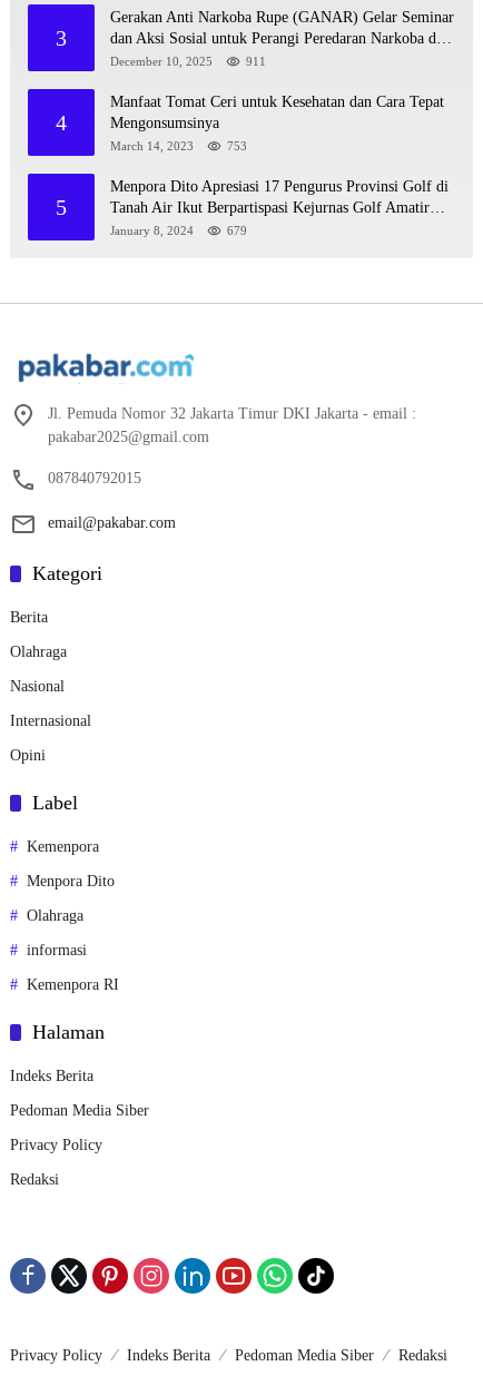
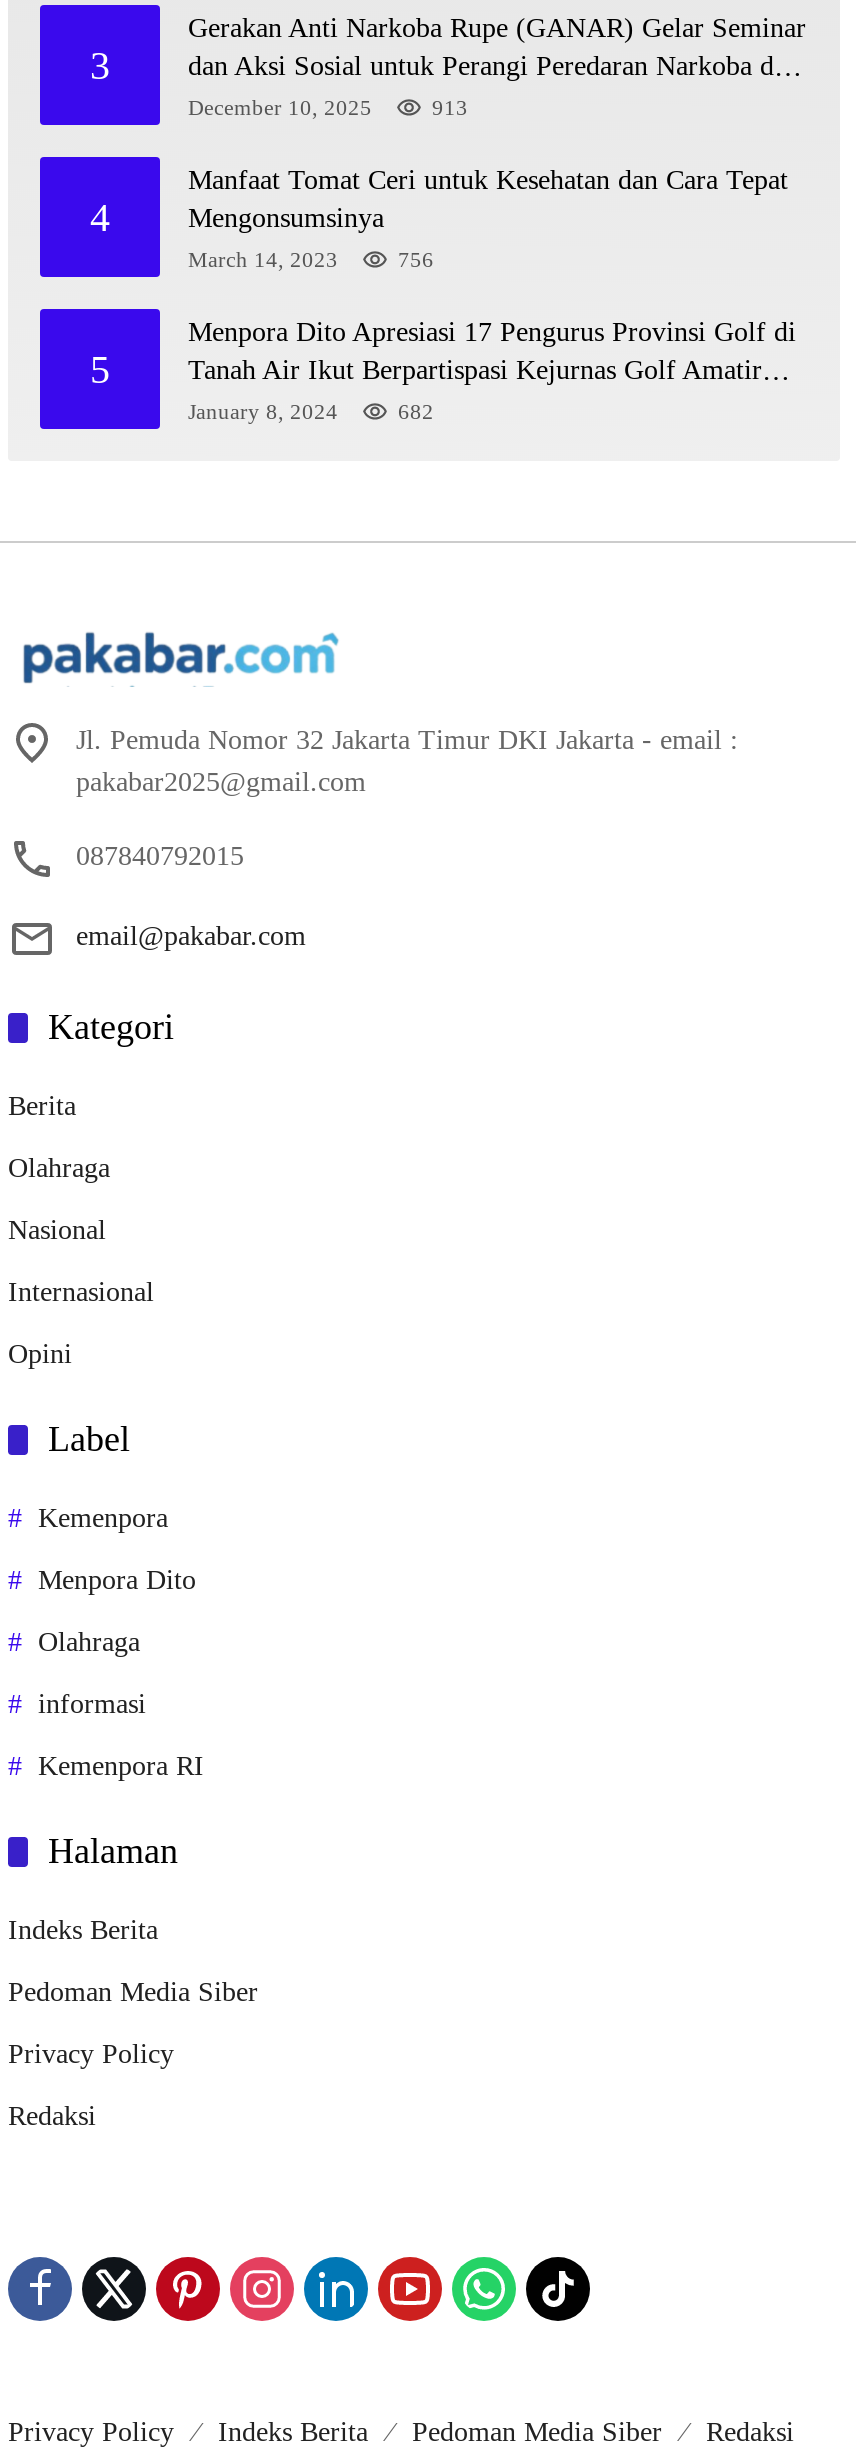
[246,55,266,68] 911 -> [432,96,468,120] 913
[227,140,247,153] 753 -> [398,248,434,272] 756
[227,224,247,238] 679 -> [398,400,434,424] 682

